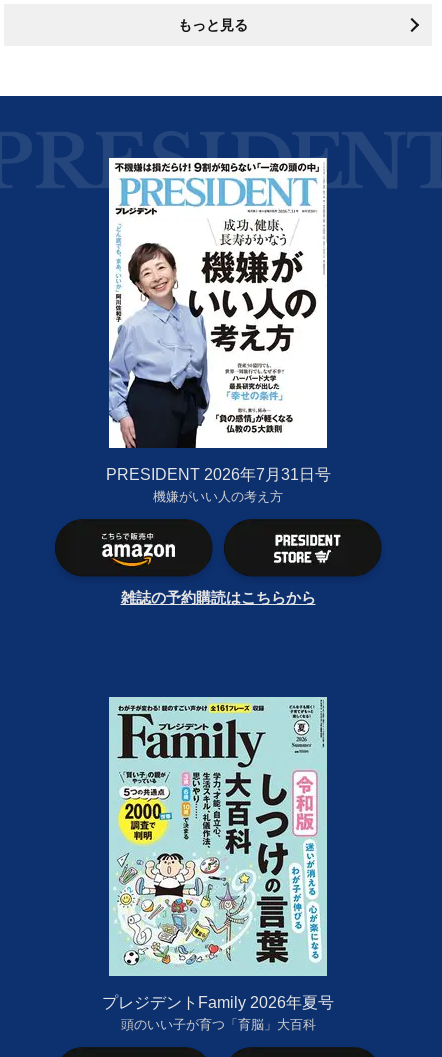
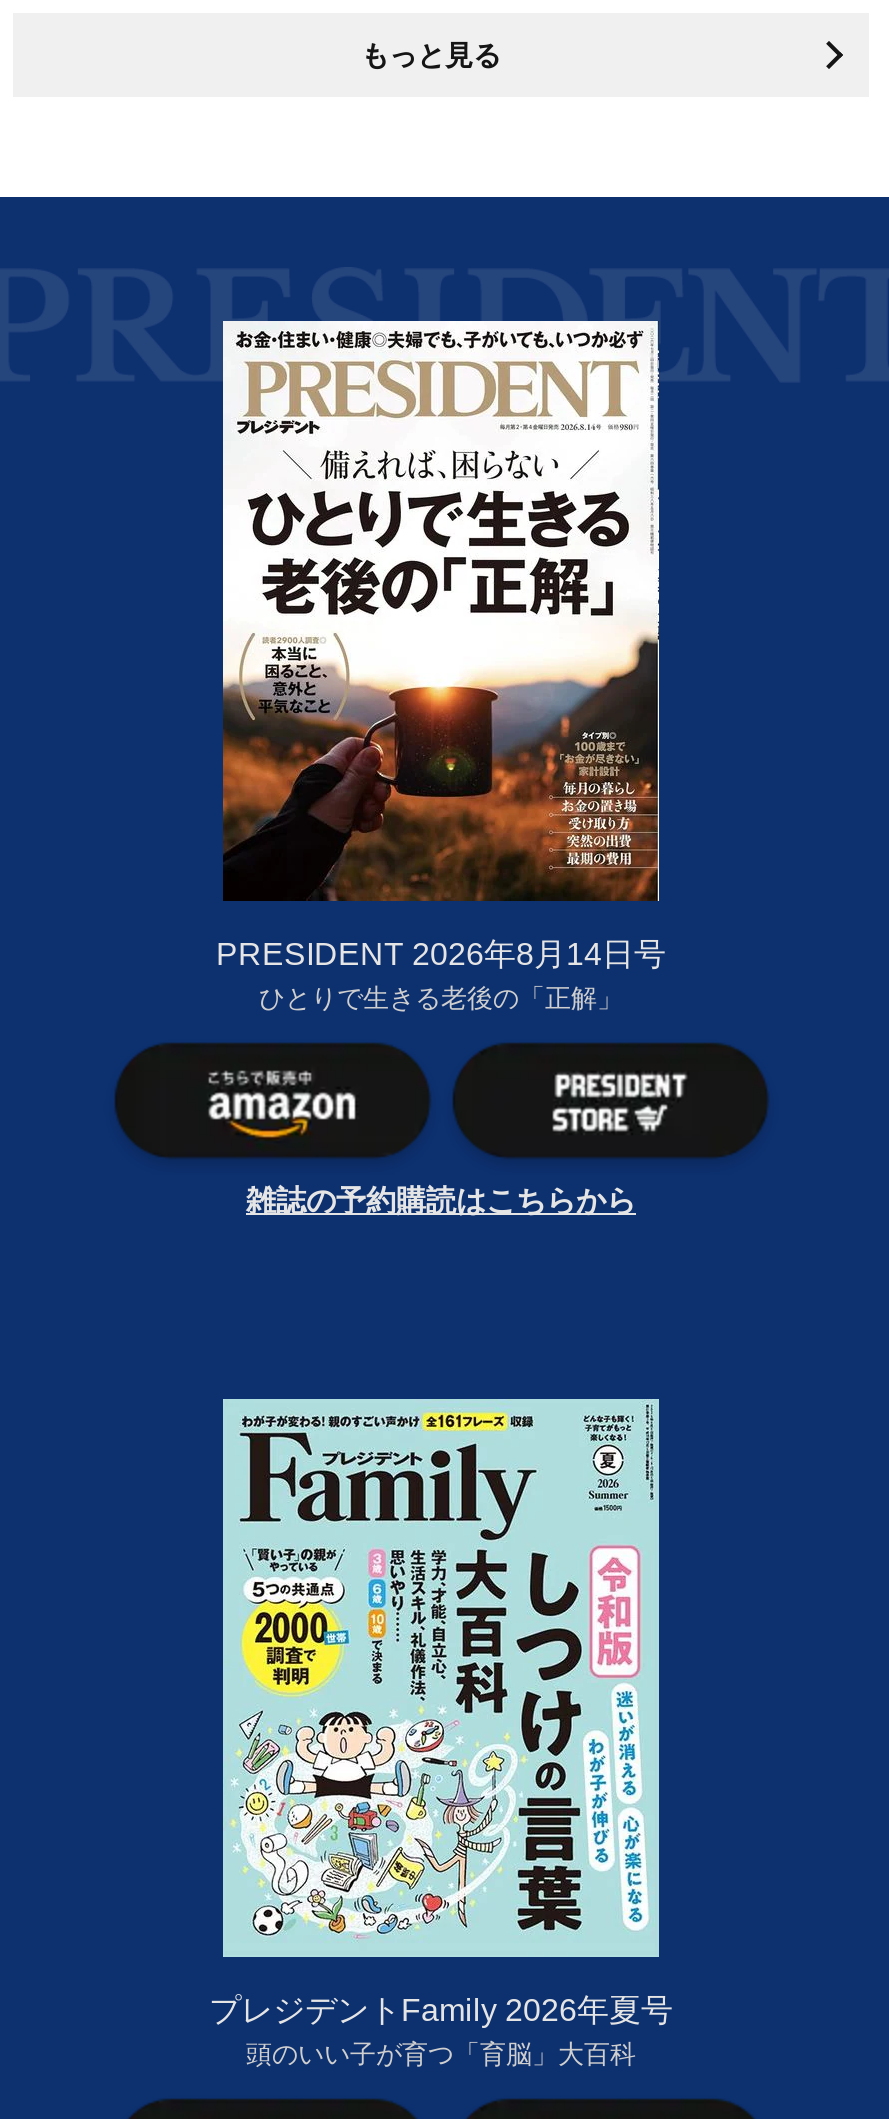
[105,161,330,504] [image] | PRESIDENT 2026年7月31日号 | 機嫌がいい人の考え方 -> [216,325,666,1013] [image] | PRESIDENT 2026年8月14日号 | ひとりで生きる老後の「正解」

